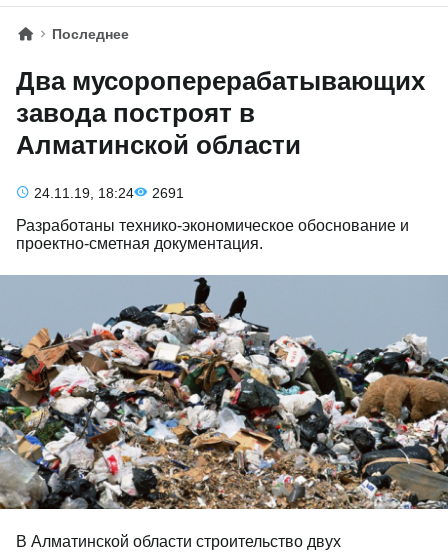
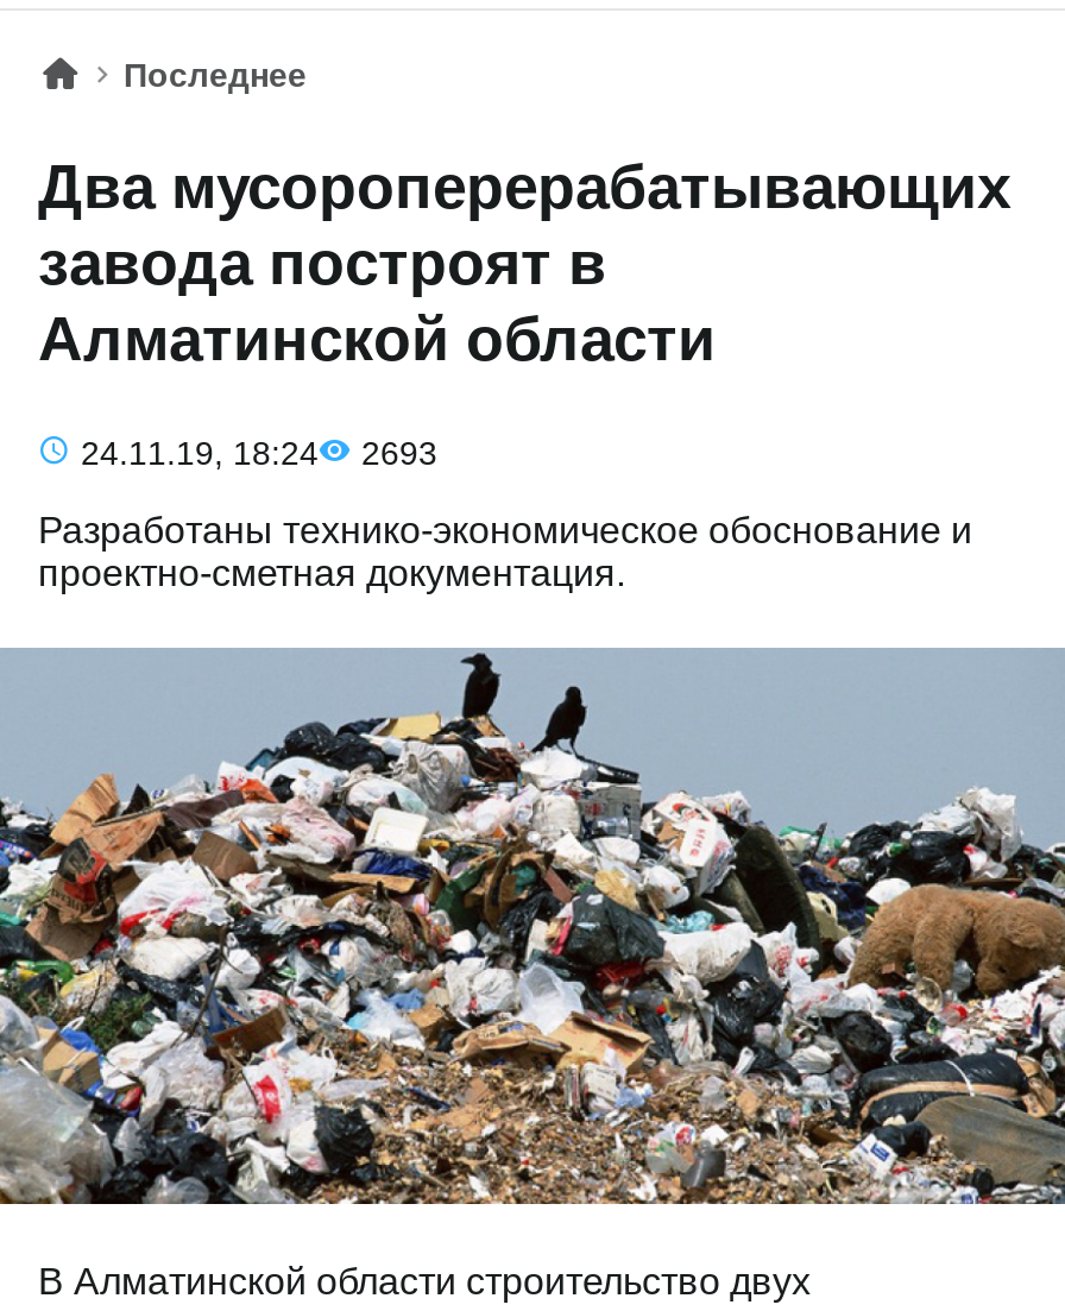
[34,185,184,201] 24.11.19, 18:24 2691 -> [81,434,437,472] 24.11.19, 18:24 2693

